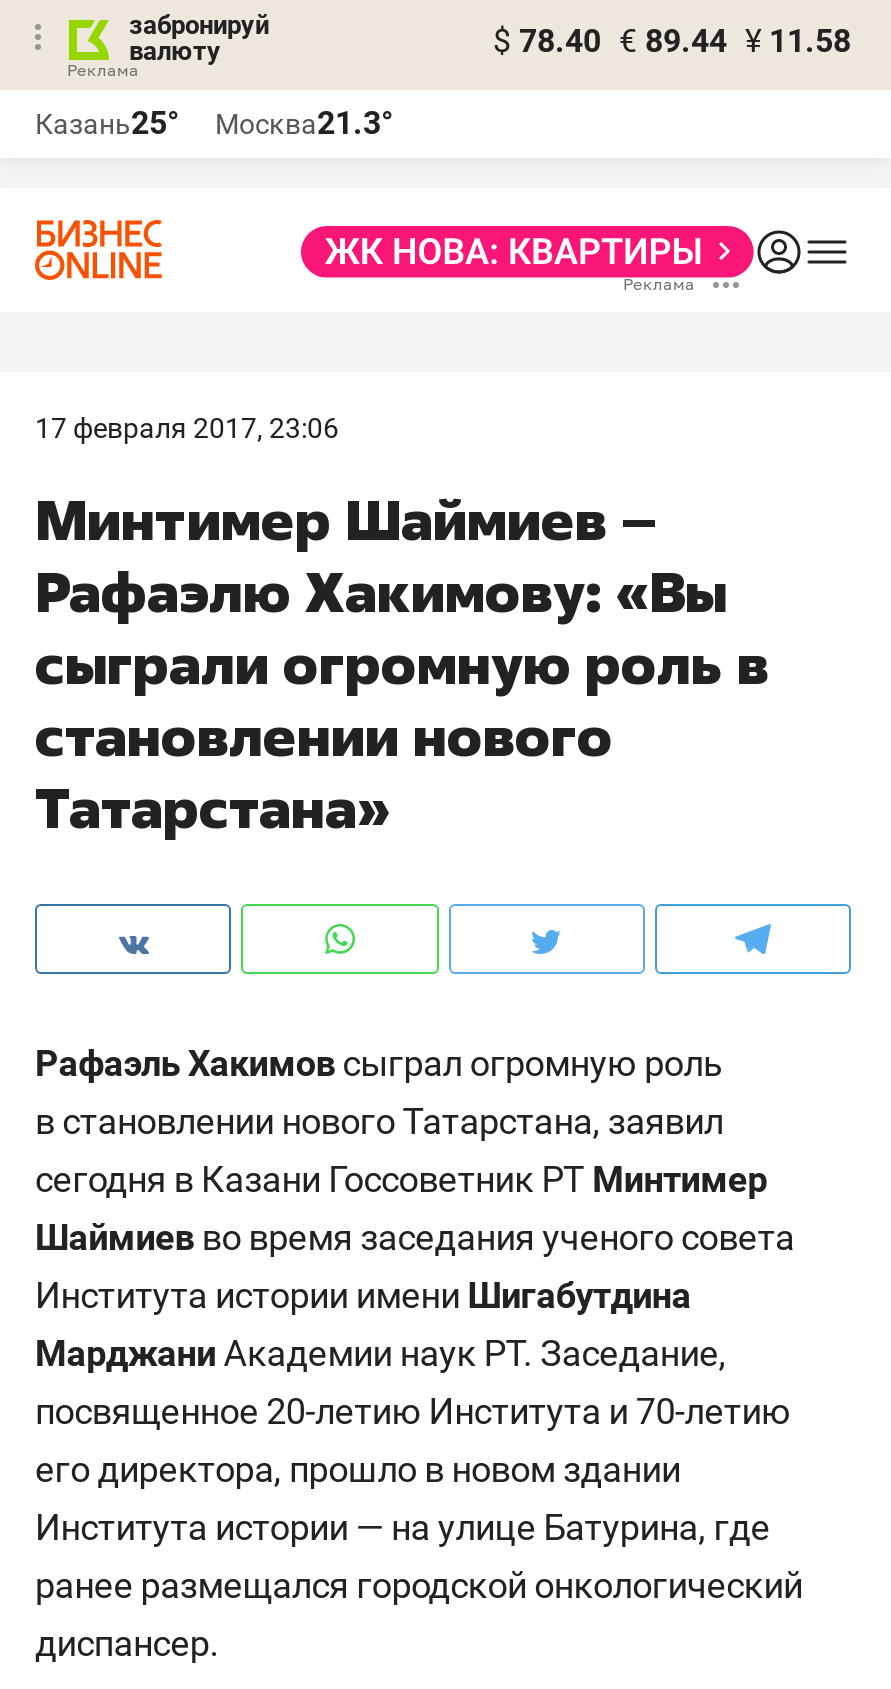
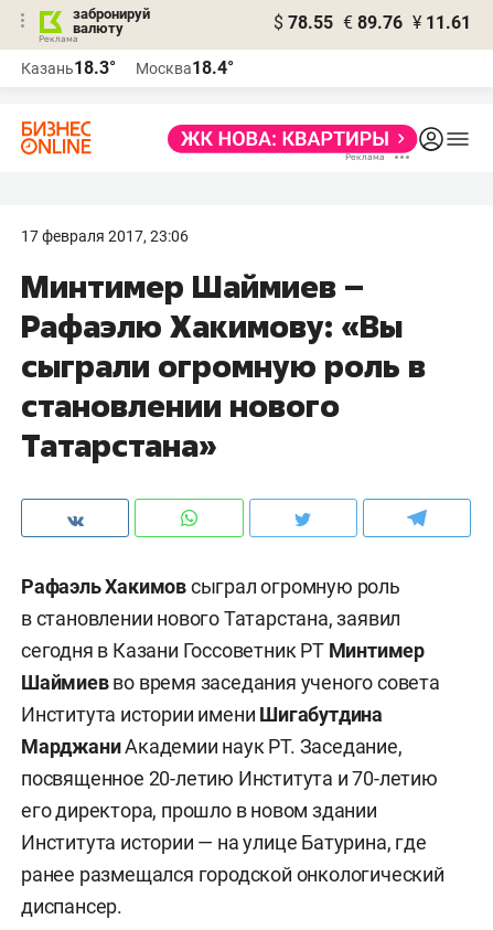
[493,22,851,60] $ 78.40 € 89.44 ¥ 11.58 -> [274,12,471,33] $ 78.55 € 89.76 ¥ 11.61
[35,104,179,142] Казань25° -> [21,57,116,78] Казань18.3°
[215,104,393,142] Москва21.3° -> [136,57,234,78] Москва18.4°

